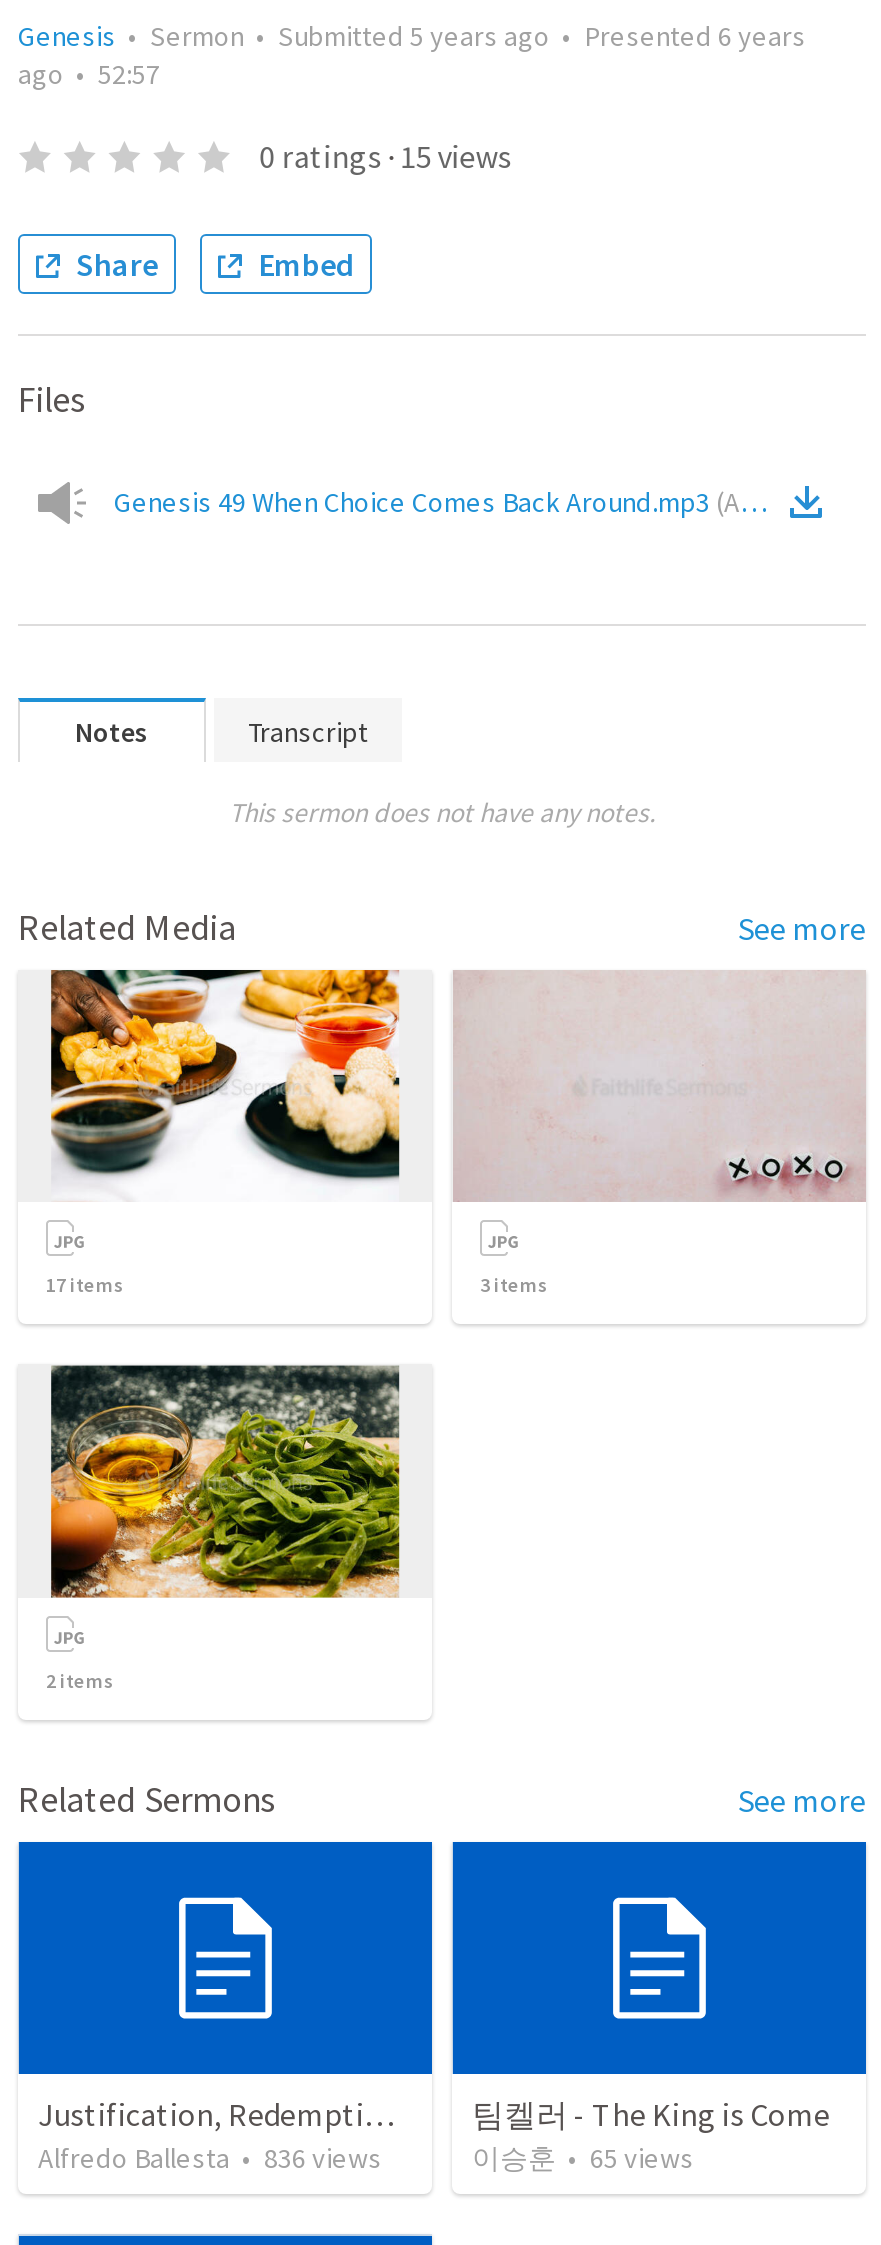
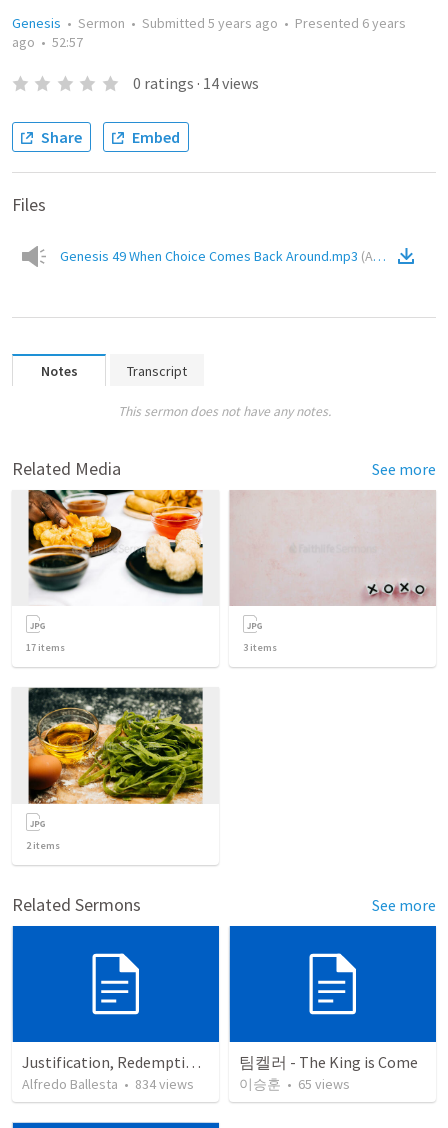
[259,136,511,176] 0 ratings · 15 views -> [133,73,259,93] 0 ratings · 14 views
[38,2141,382,2177] Alfredo Ballesta • 836 views -> [22,1075,194,1093] Alfredo Ballesta • 834 views

